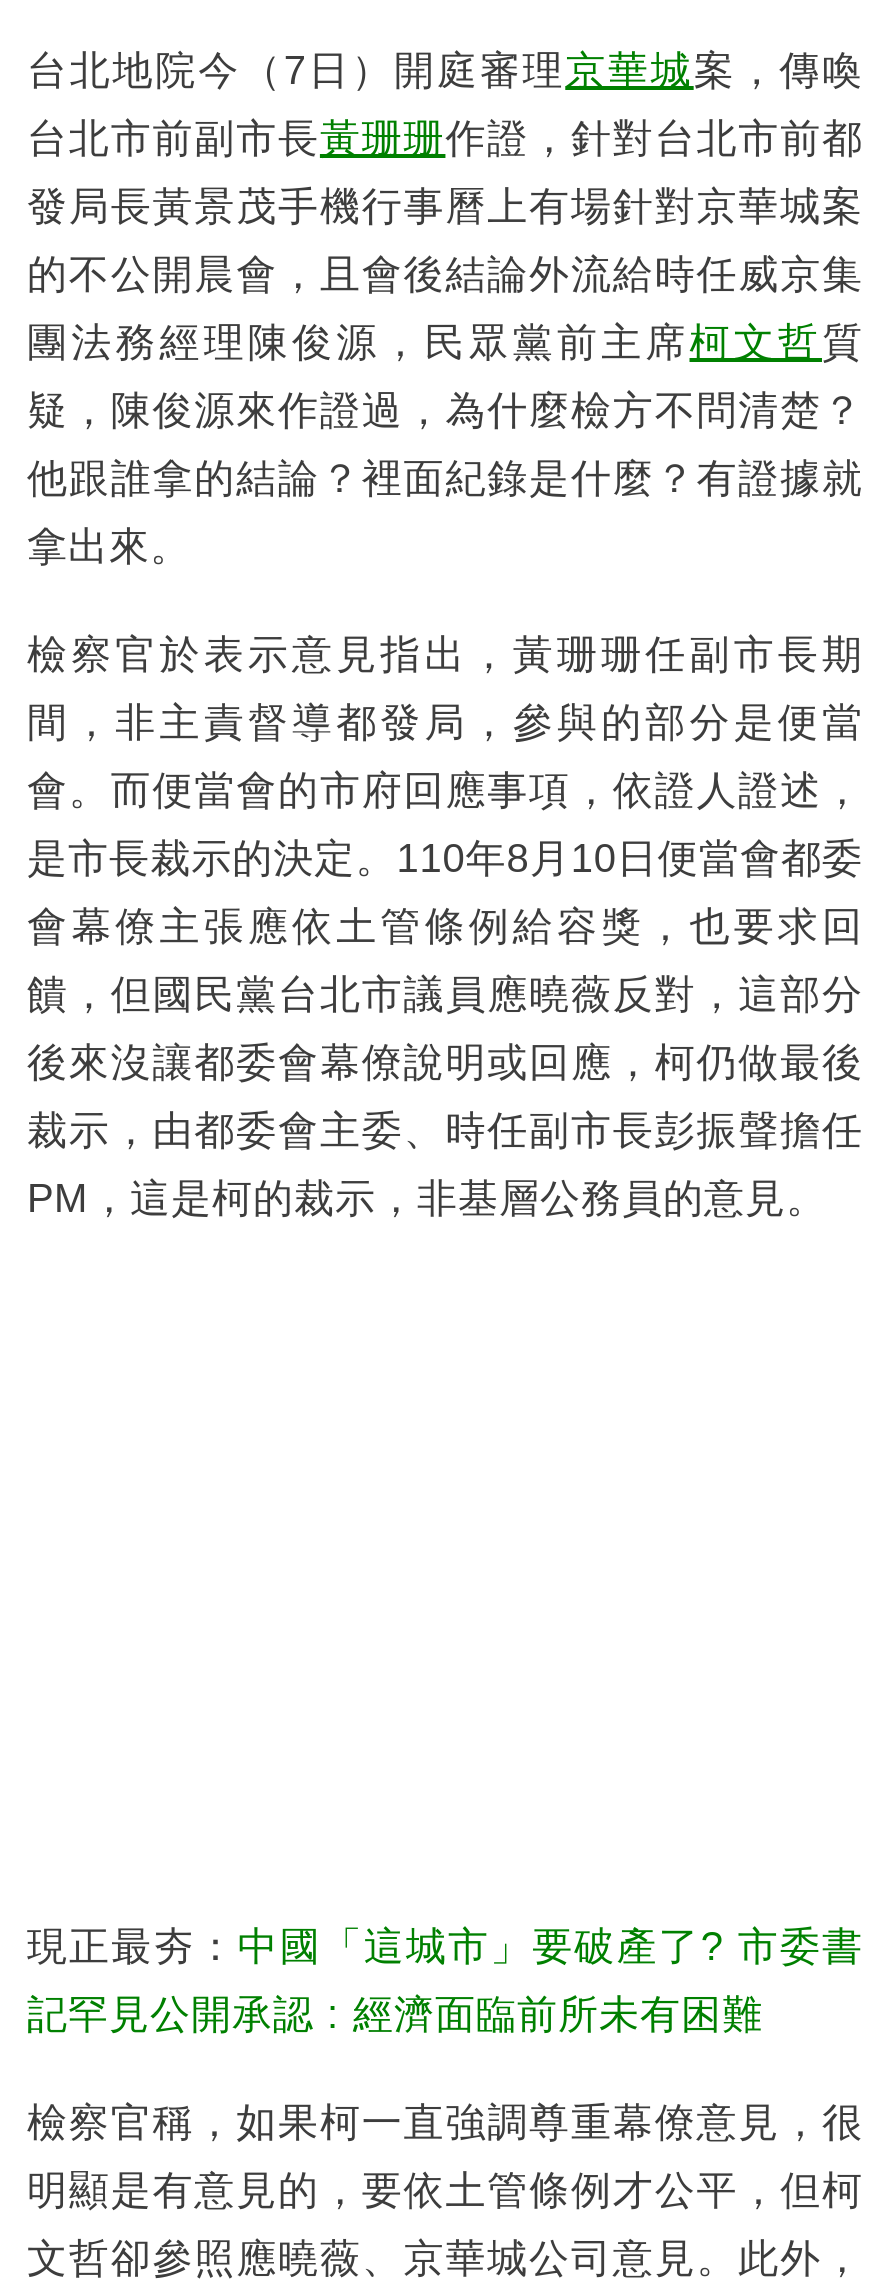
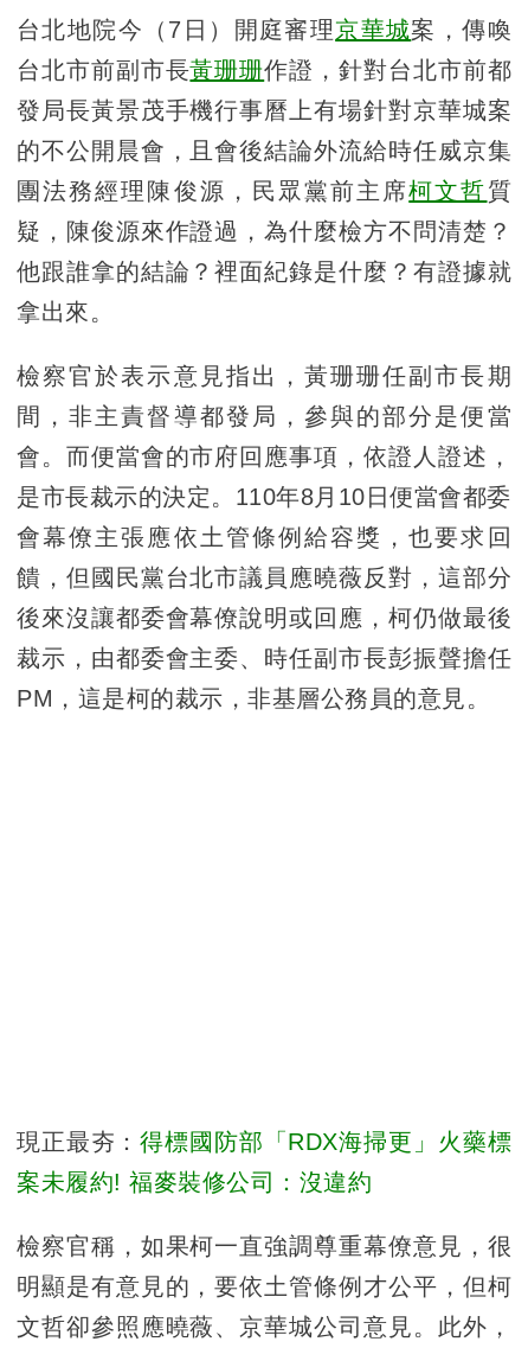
[27,1923,863,1967] 現正最夯：中國「這城市」要破產了? 市委書 -> [17,1128,511,1154] 現正最夯：得標國防部「RDX海掃更」火藥標
[27,1991,763,2035] 記罕見公開承認 : 經濟面臨前所未有困難 -> [17,1169,372,1195] 案未履約! 福麥裝修公司：沒違約

